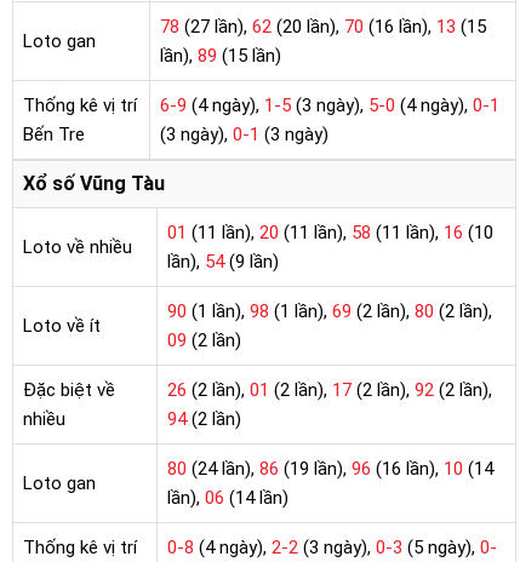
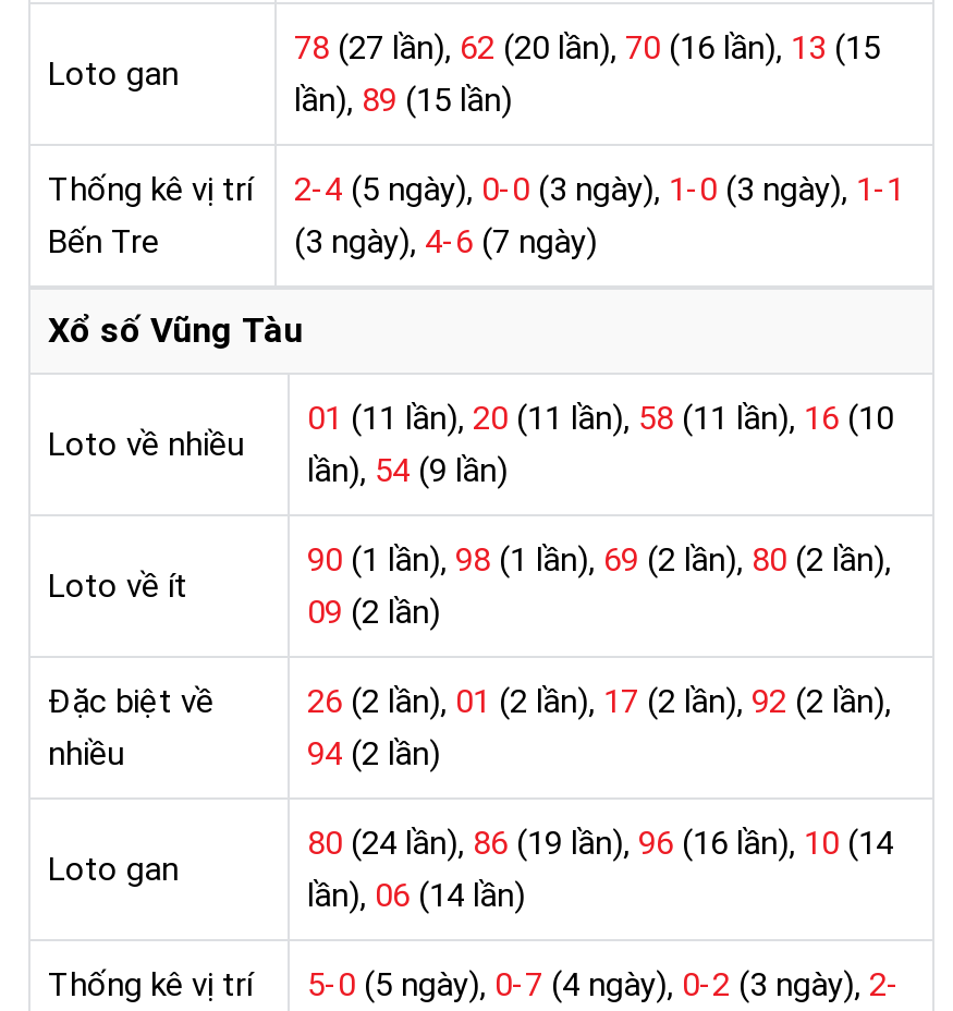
[160,94,499,116] 6-9 (4 ngày), 1-5 (3 ngày), 5-0 (4 ngày), 0-1 -> [294,170,904,209] 2-4 (5 ngày), 0-0 (3 ngày), 1-0 (3 ngày), 1-1
[160,124,328,145] (3 ngày), 0-1 (3 ngày) -> [294,222,597,261] (3 ngày), 4-6 (7 ngày)
[167,537,497,558] 0-8 (4 ngày), 2-2 (3 ngày), 0-3 (5 ngày), 0- -> [307,965,900,1004] 5-0 (5 ngày), 0-7 (4 ngày), 0-2 (3 ngày), 2-

